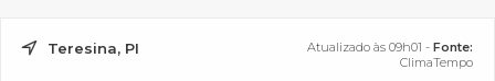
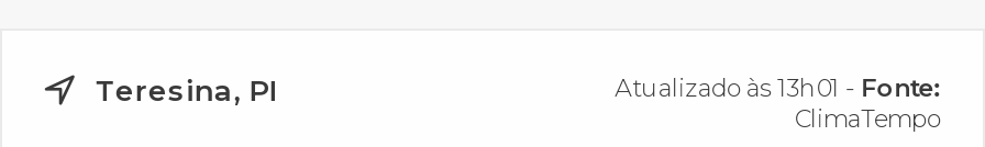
[307,39,472,54] Atualizado às 09h01 - Fonte: -> [615,72,940,102] Atualizado às 13h01 - Fonte:

